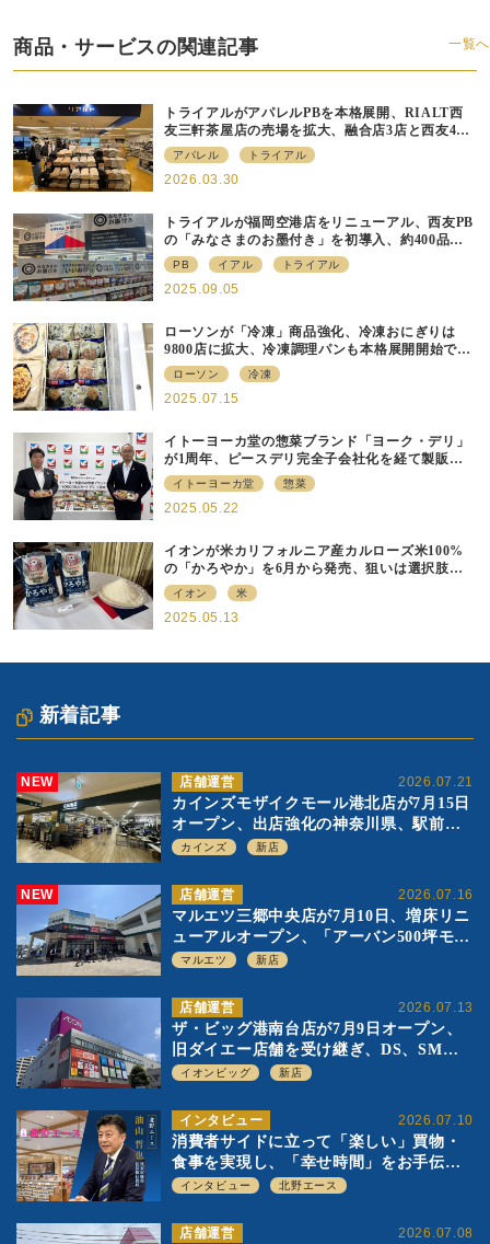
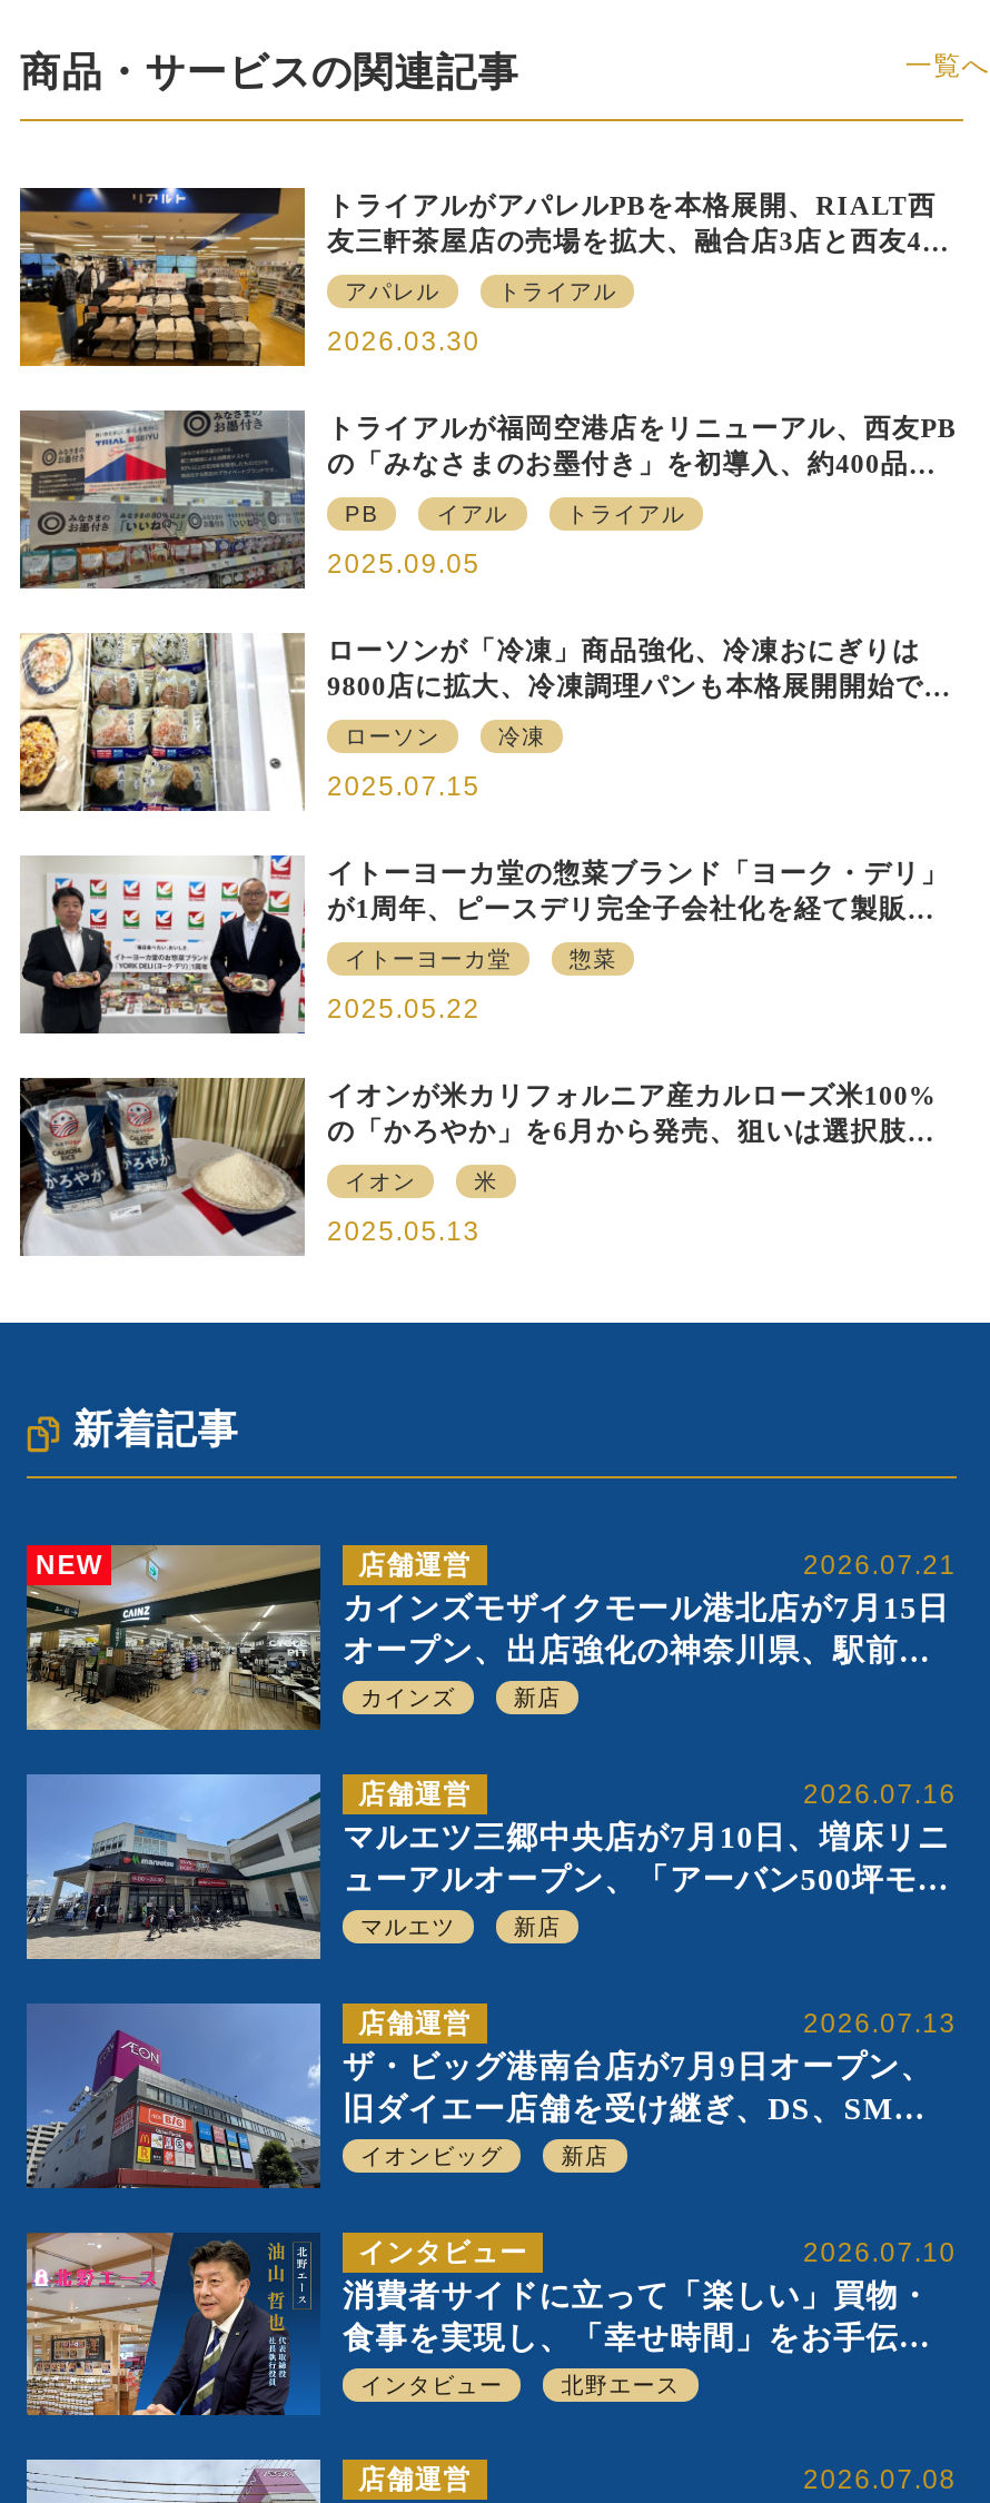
[21,887,54,903] NEW -> none

